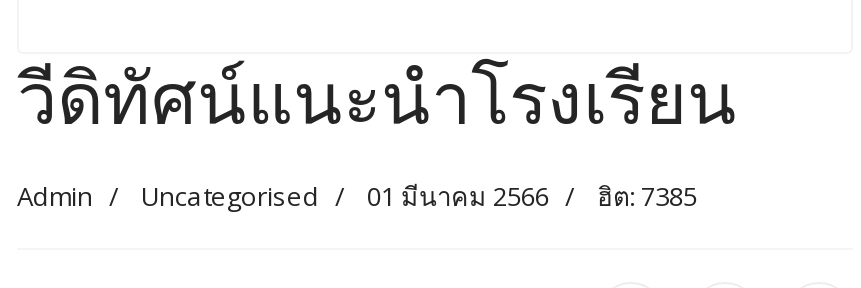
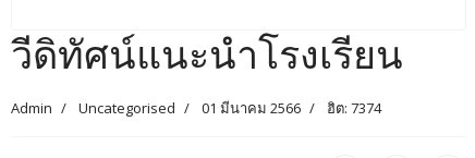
[17,178,697,214] Admin Uncategorised 01 มีนาคม 2566 ฮิต: 7385 -> [11,98,381,118] Admin Uncategorised 01 มีนาคม 2566 ฮิต: 7374

